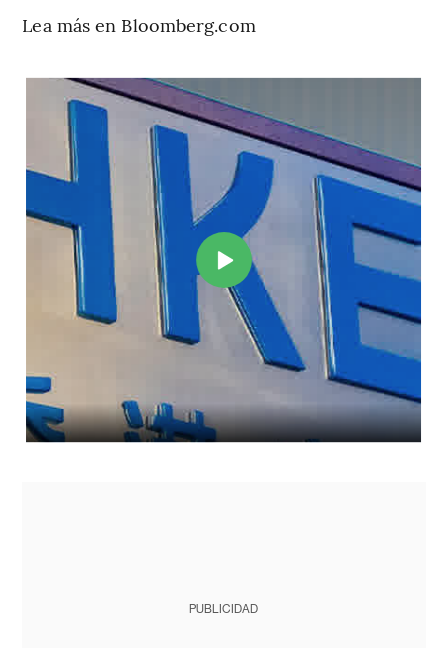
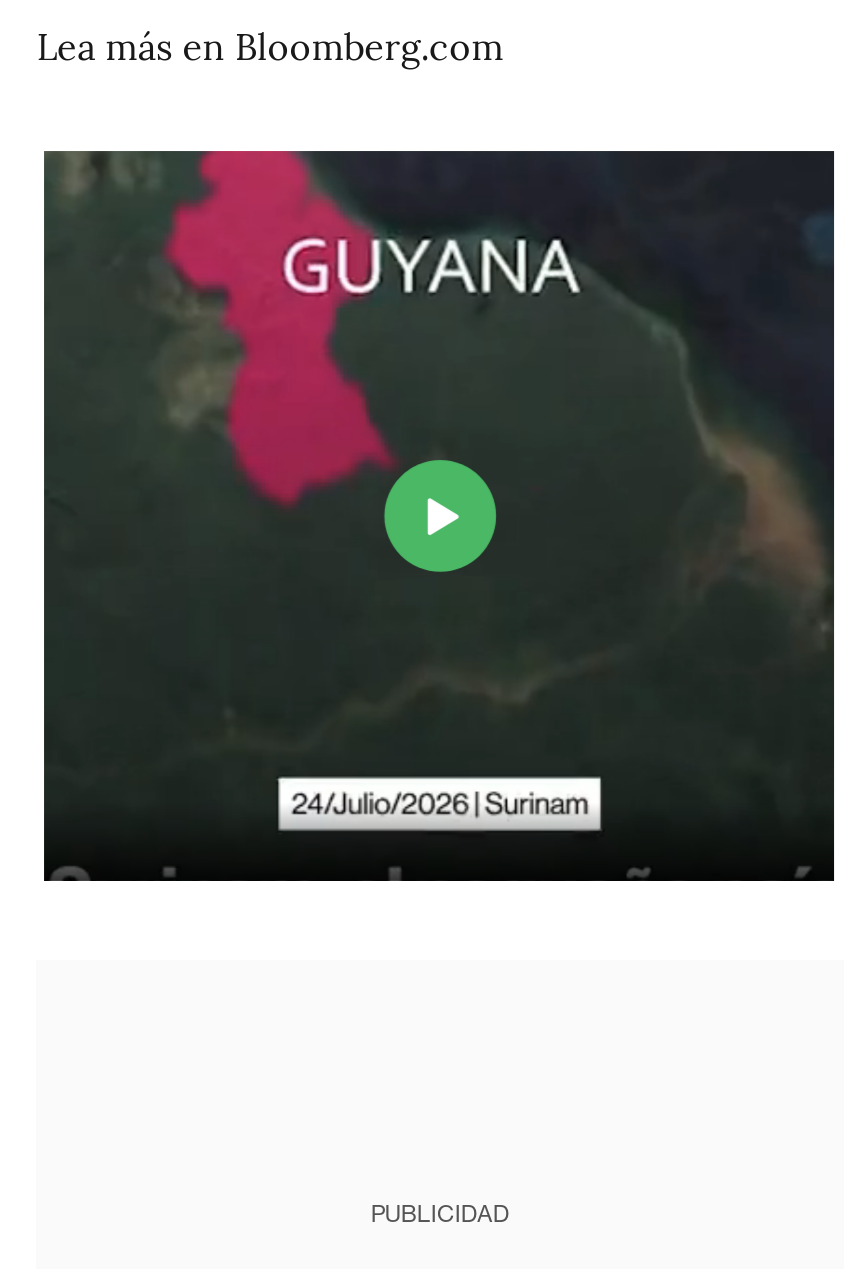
[25,77,422,443] [image] -> [42,150,836,882] [image]

